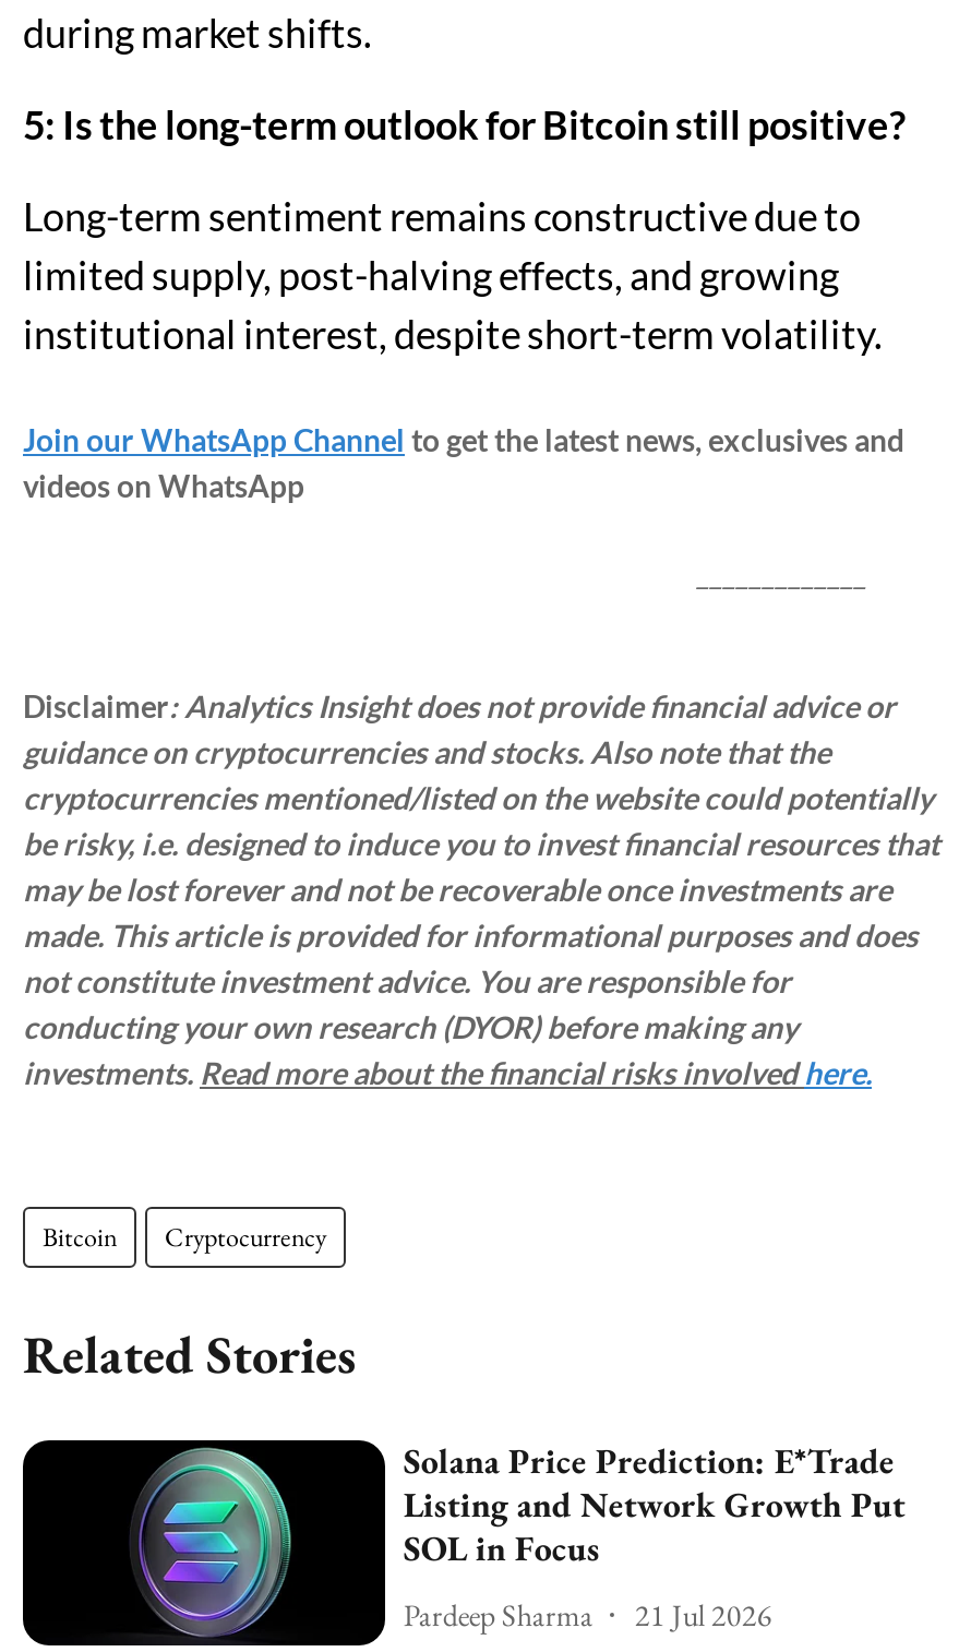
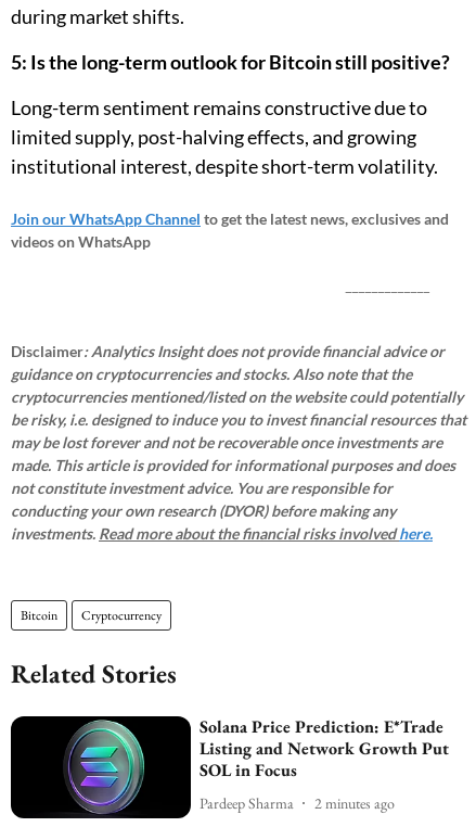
[403,1594,772,1634] Pardeep Sharma 21 Jul 2026 -> [200,793,395,812] Pardeep Sharma 2 minutes ago

